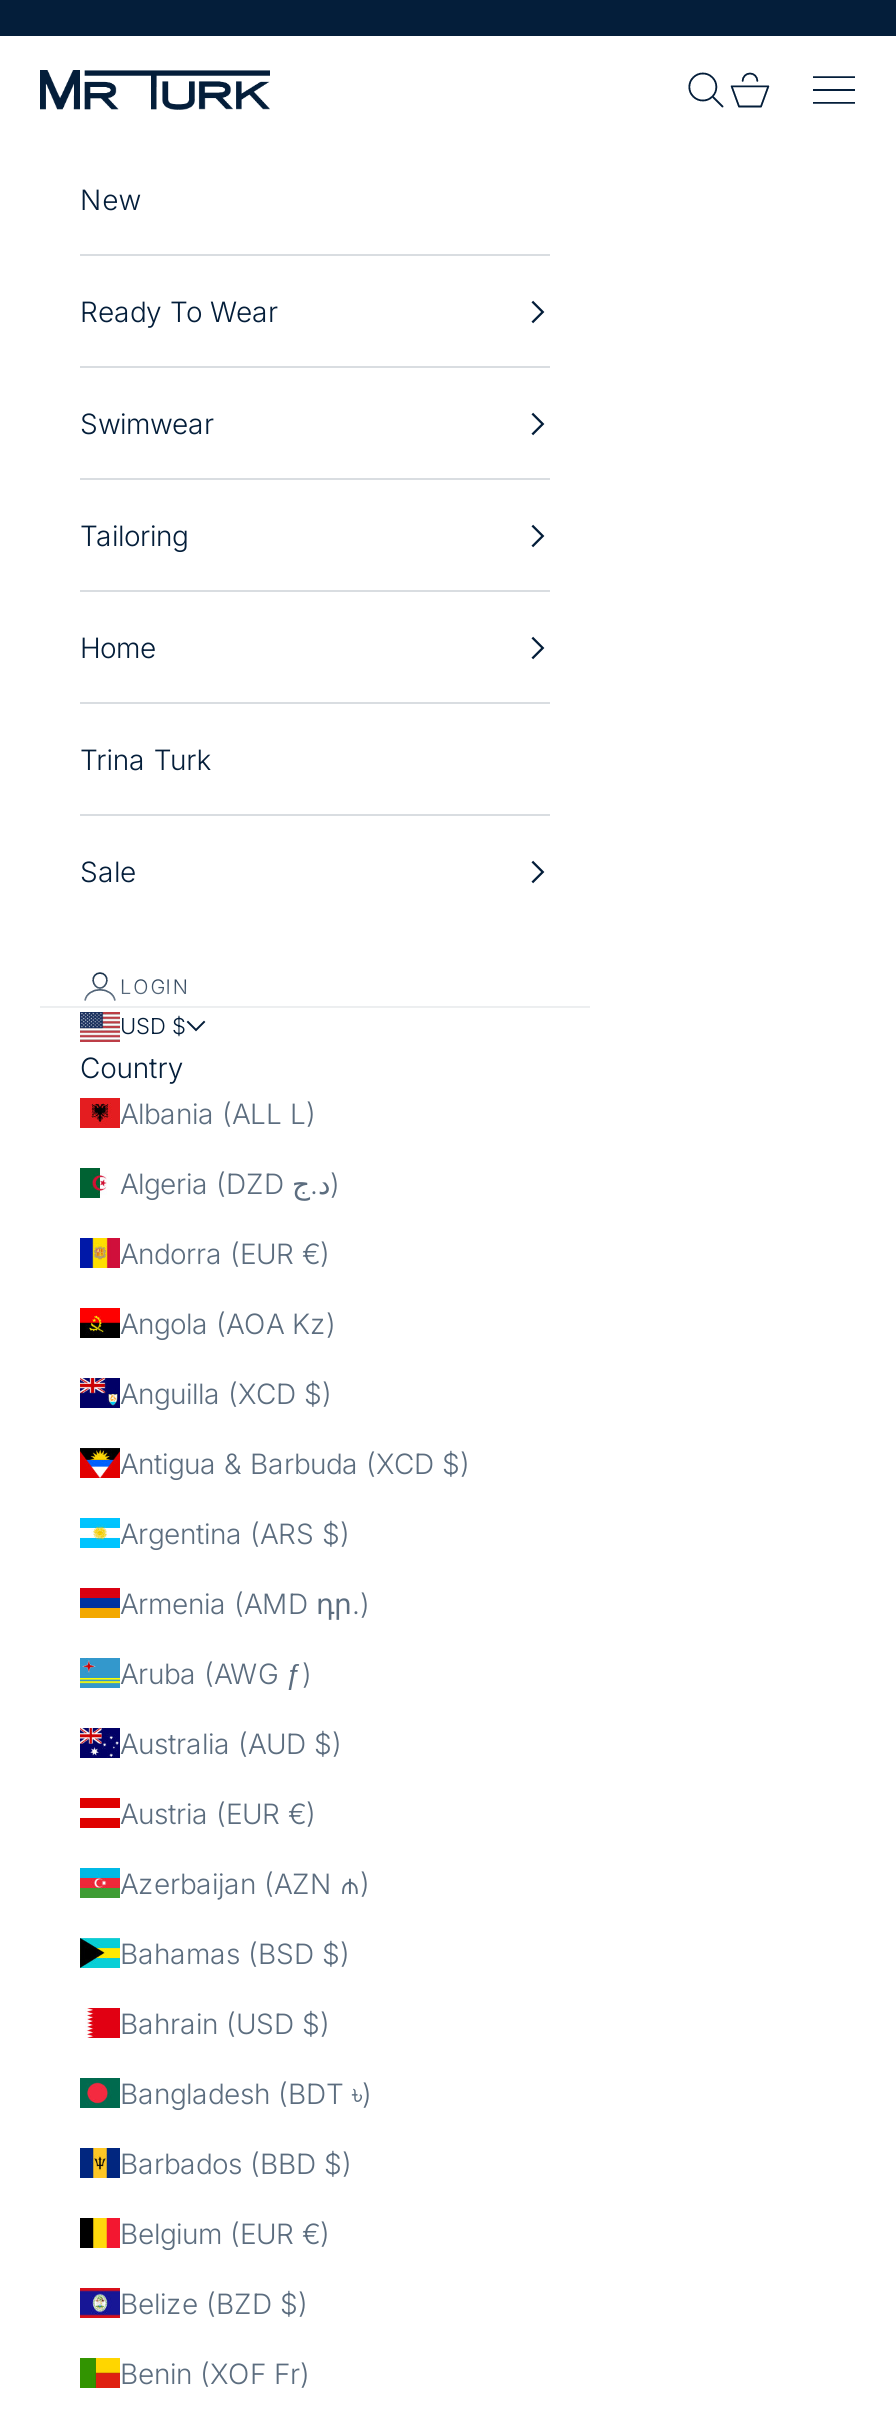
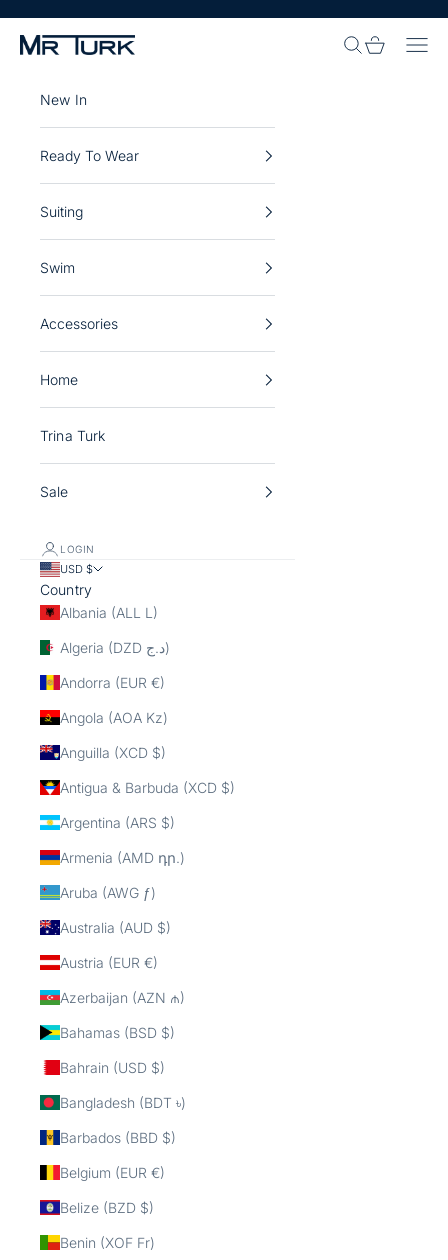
[80,182,141,216] New -> [40,91,87,108] New In
[80,406,214,552] Swimwear | Tailoring -> [40,203,118,332] Suiting | Swim | Accessories

